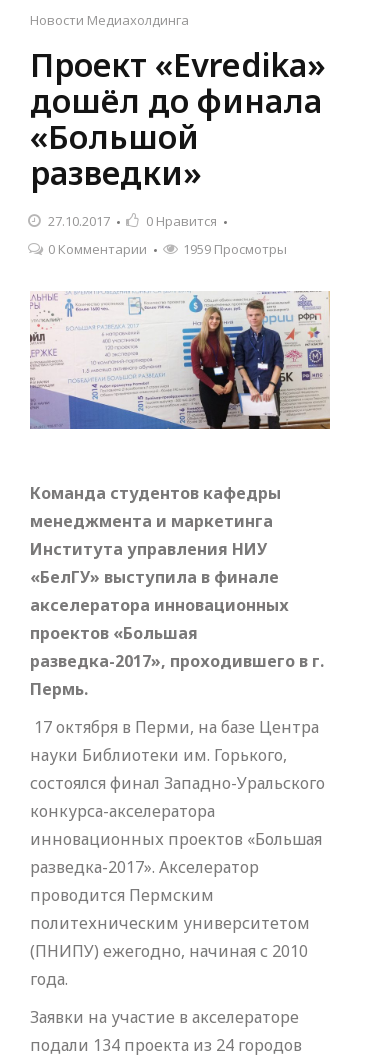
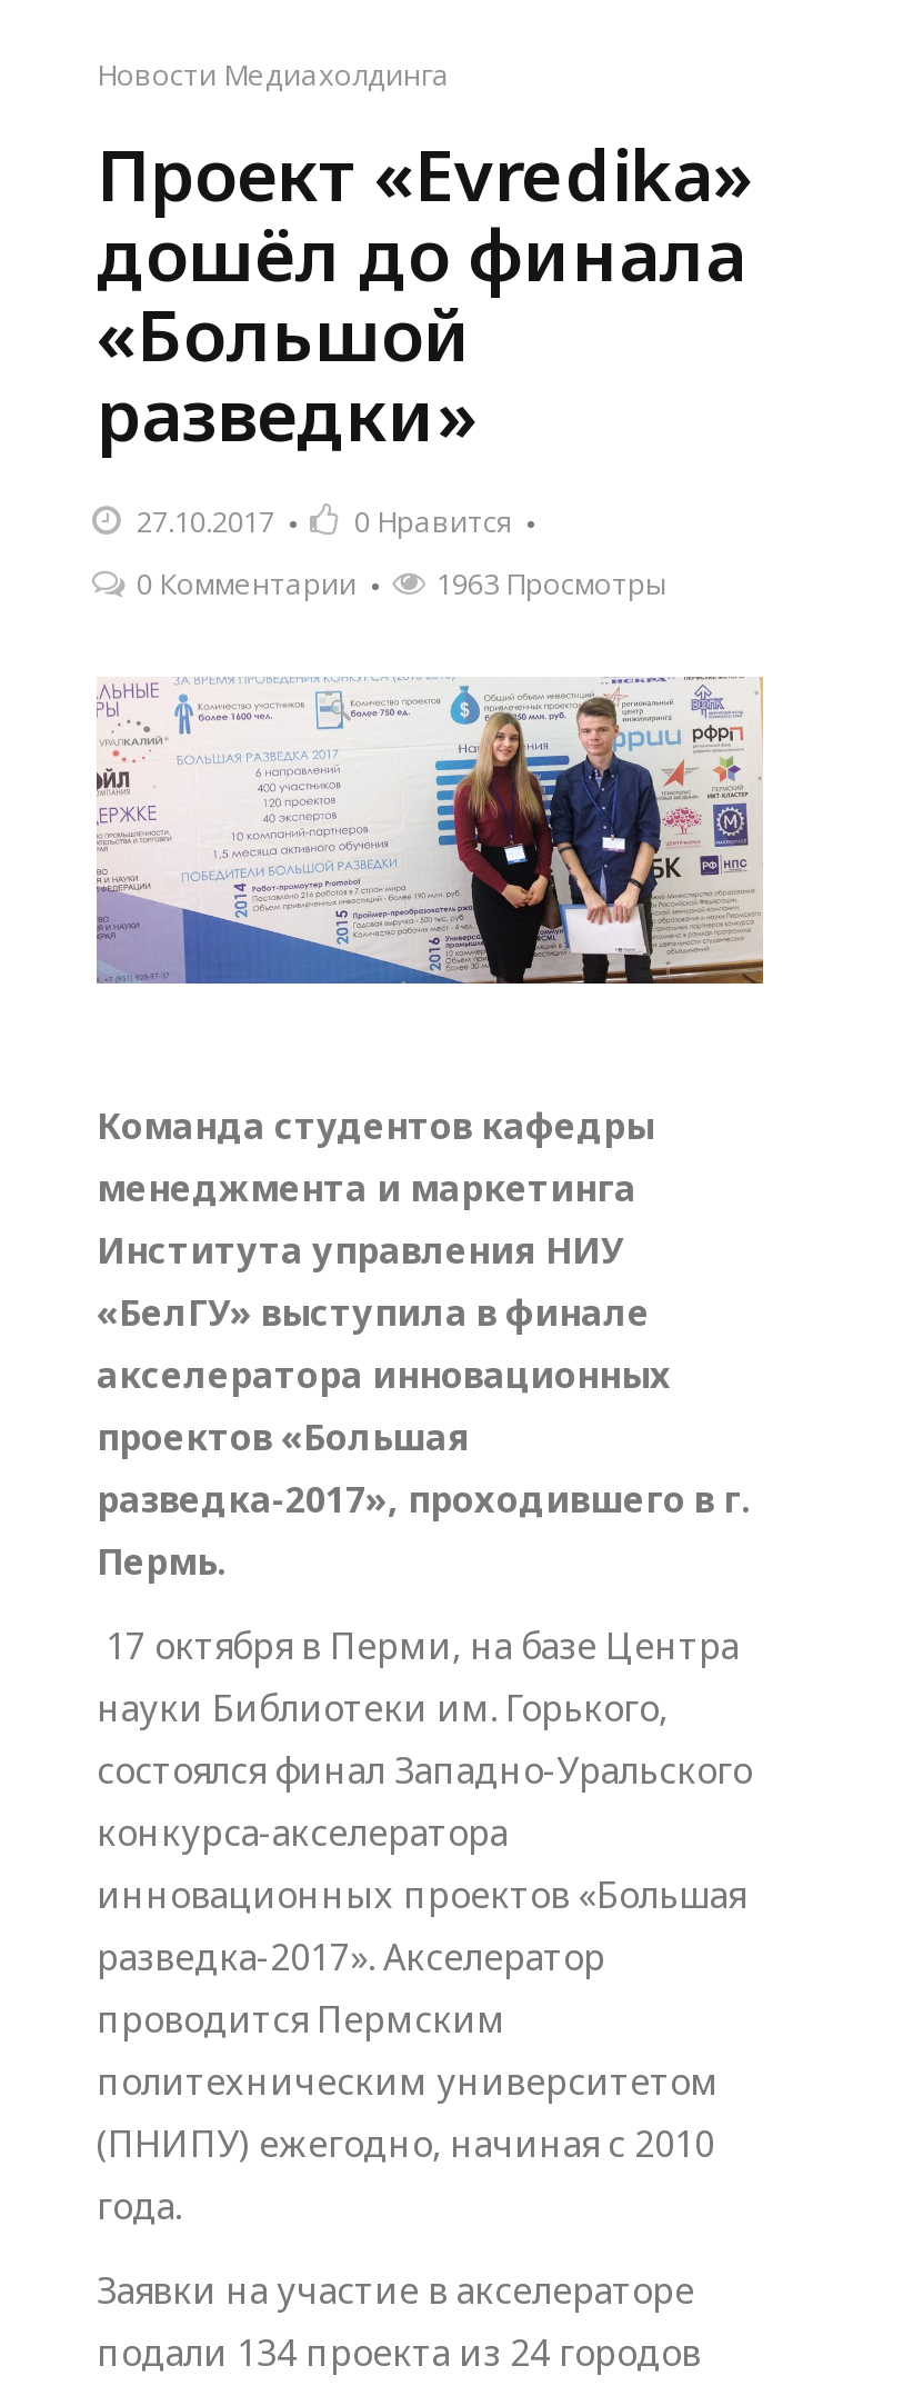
[48,240,287,258] 0 Комментарии 1959 Просмотры -> [137,563,668,603] 0 Комментарии 1963 Просмотры

